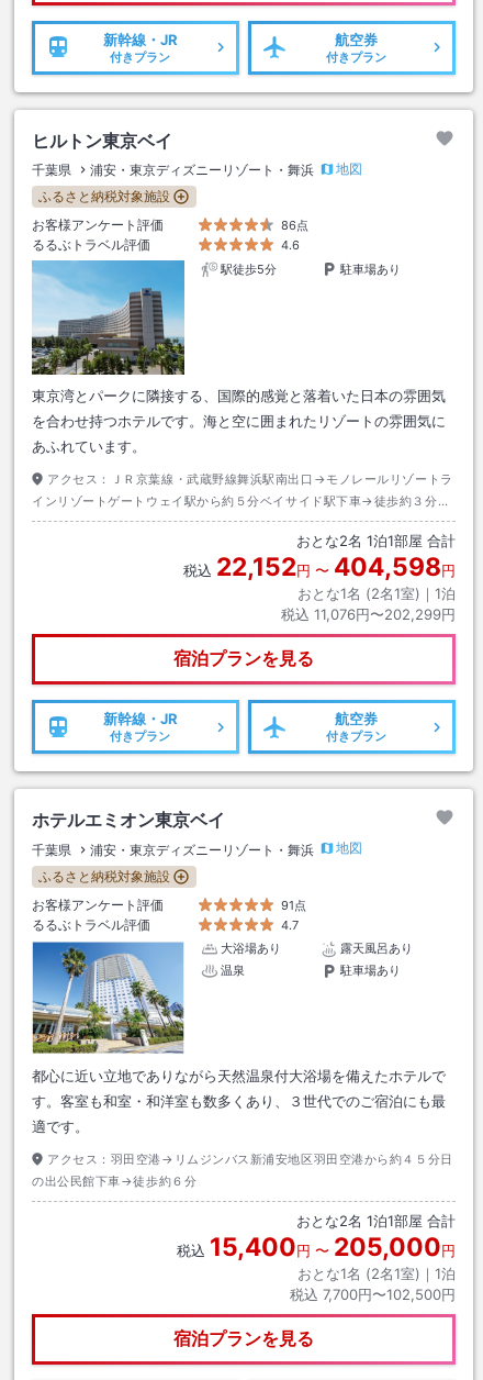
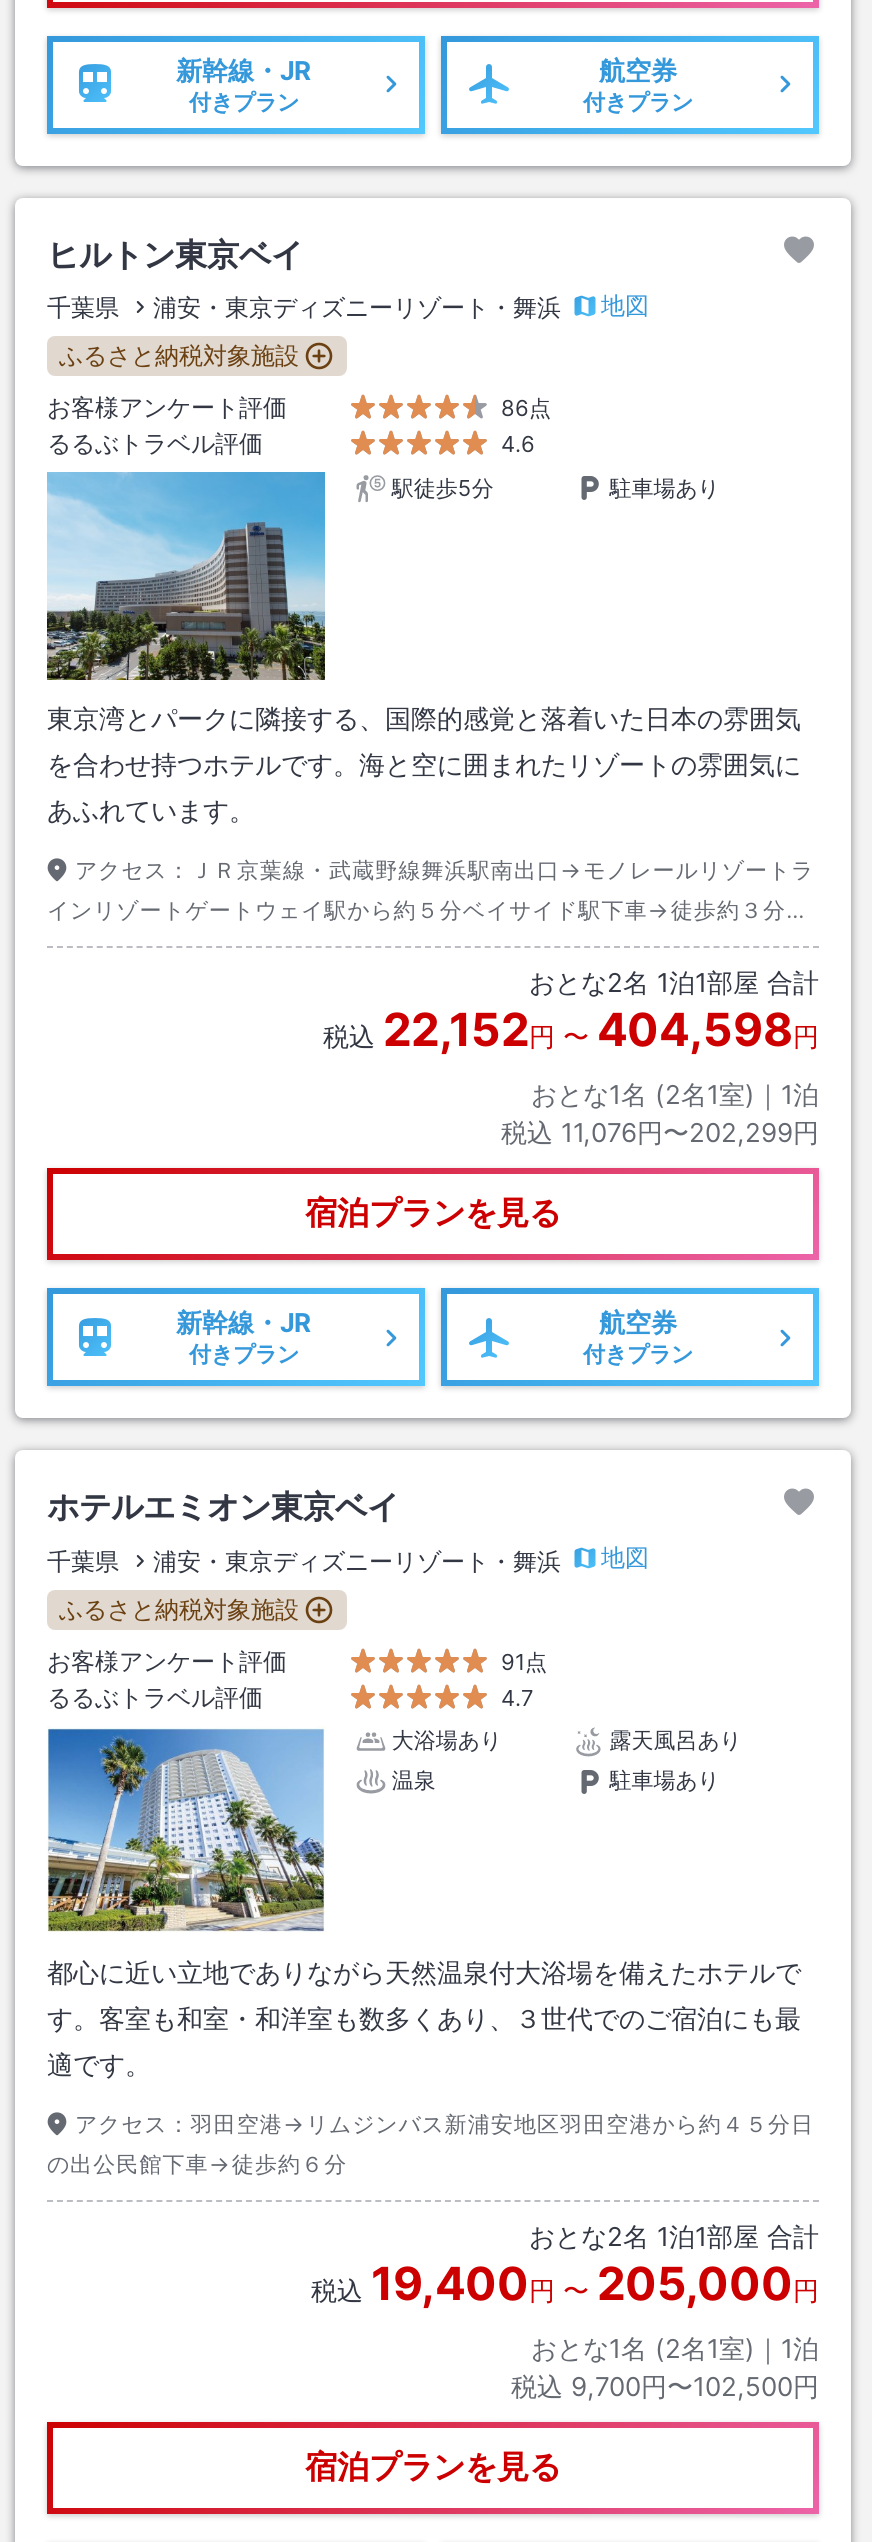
[296,532,456,550] おとな2名1泊1部屋 合計 -> [529,966,819,998] おとな2名 1泊1部屋 合計
[296,1212,456,1229] おとな2名1泊1部屋 合計 -> [529,2220,819,2252] おとな2名 1泊1部屋 合計
[177,1232,456,1262] 税込15,400円〜205,000円 -> [311,2256,819,2312] 税込19,400円〜205,000円
[290,1285,456,1303] 税込 7,700円〜102,500円 -> [511,2370,819,2402] 税込 9,700円〜102,500円

